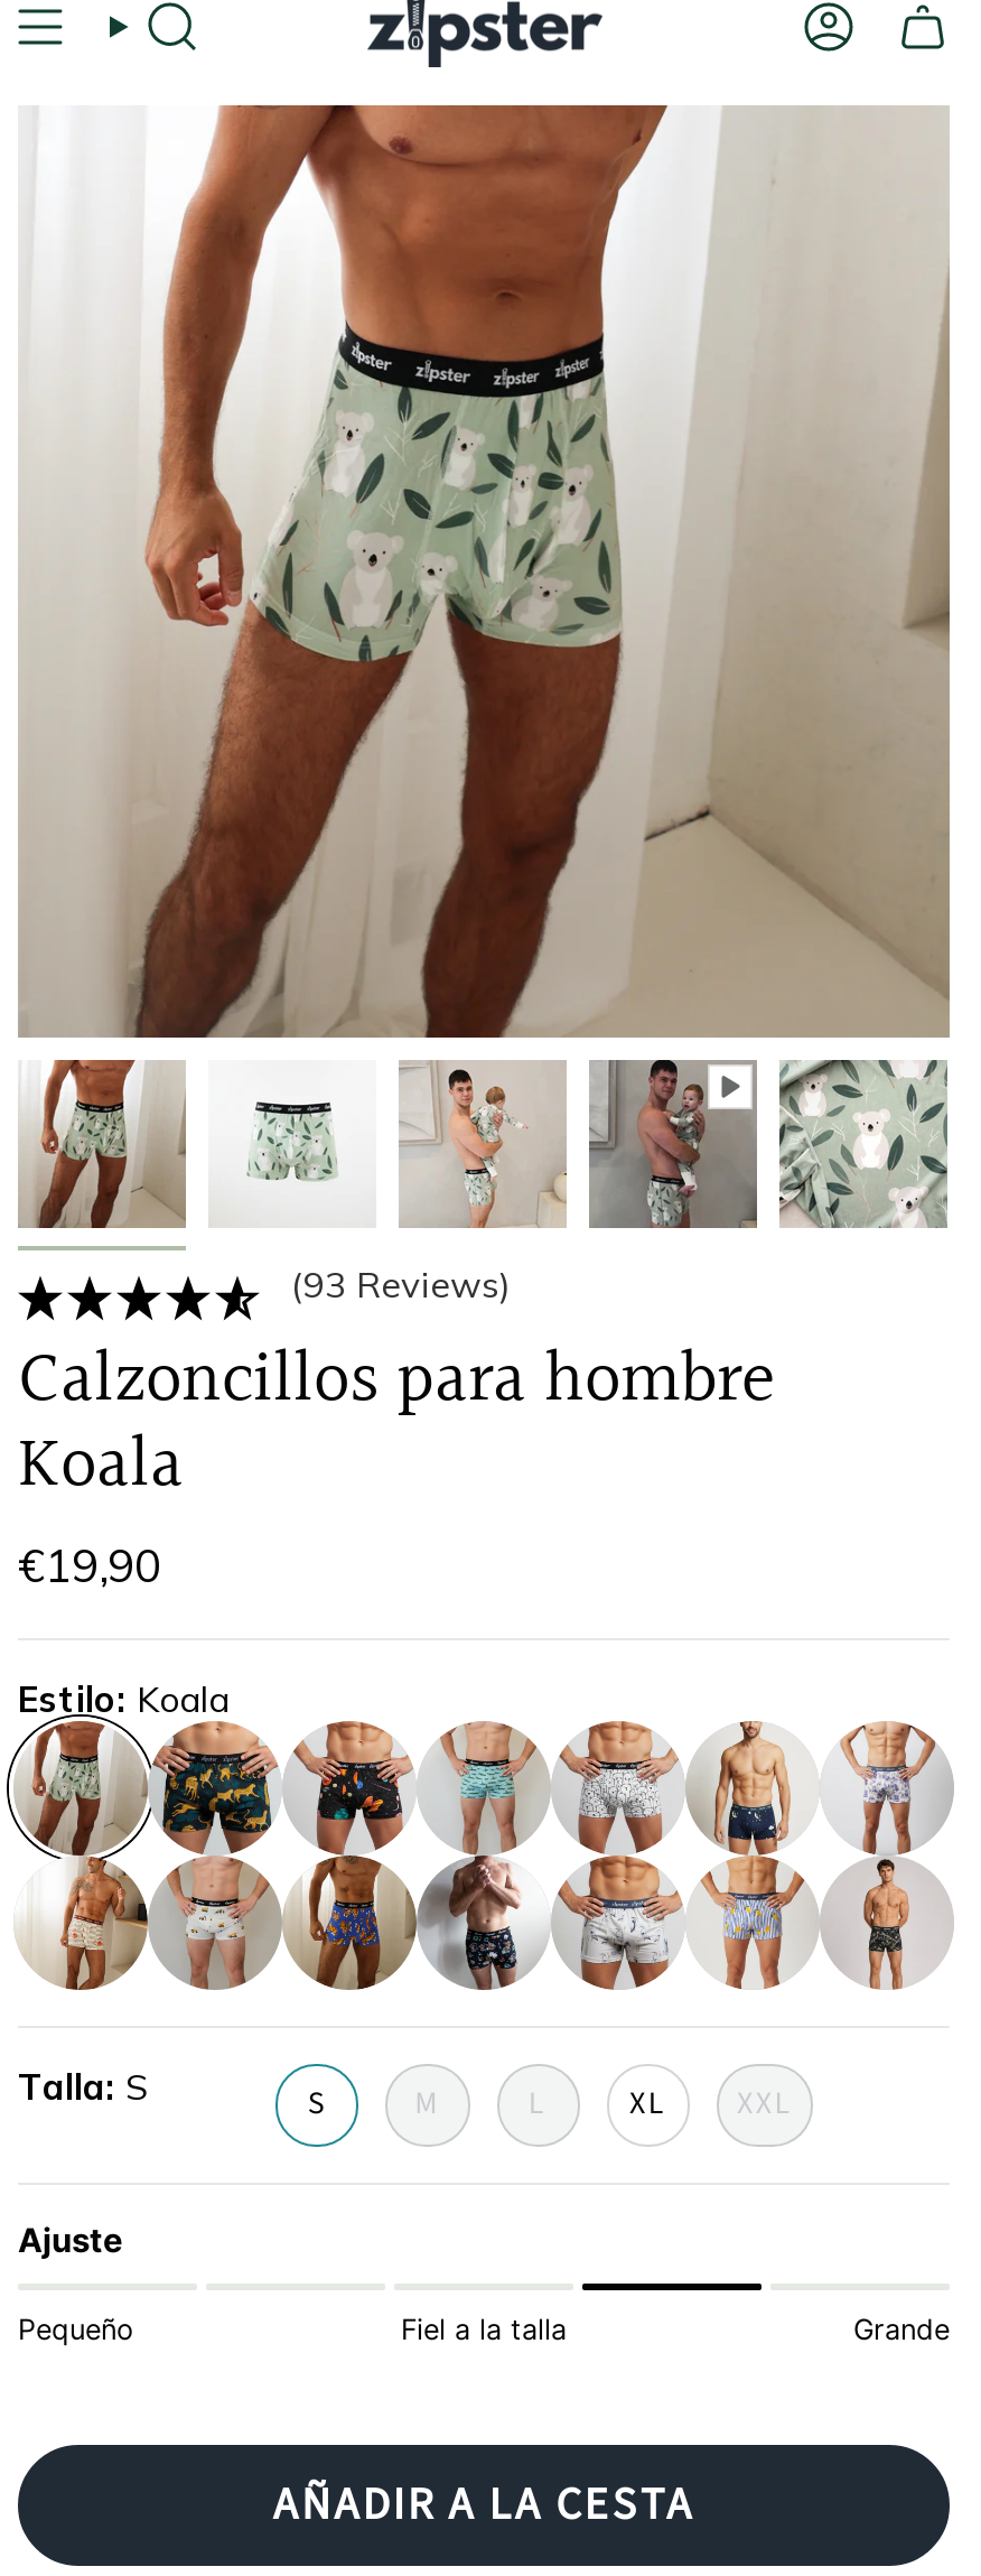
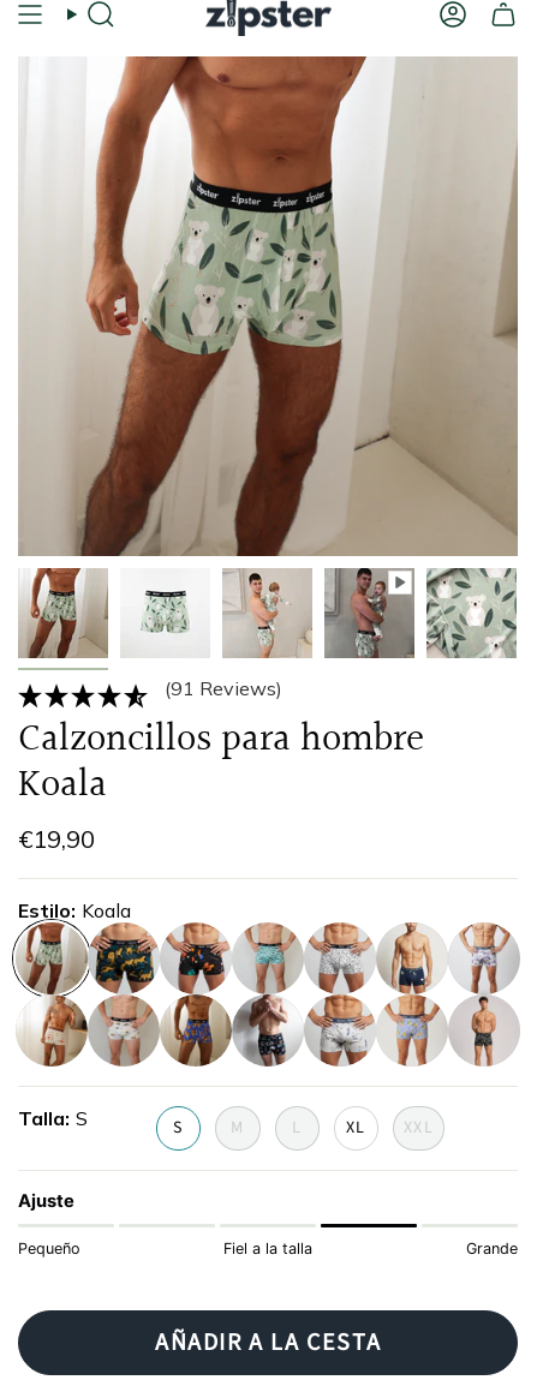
[291,1262,511,1306] (93 Reviews) -> [165,676,282,700] (91 Reviews)

